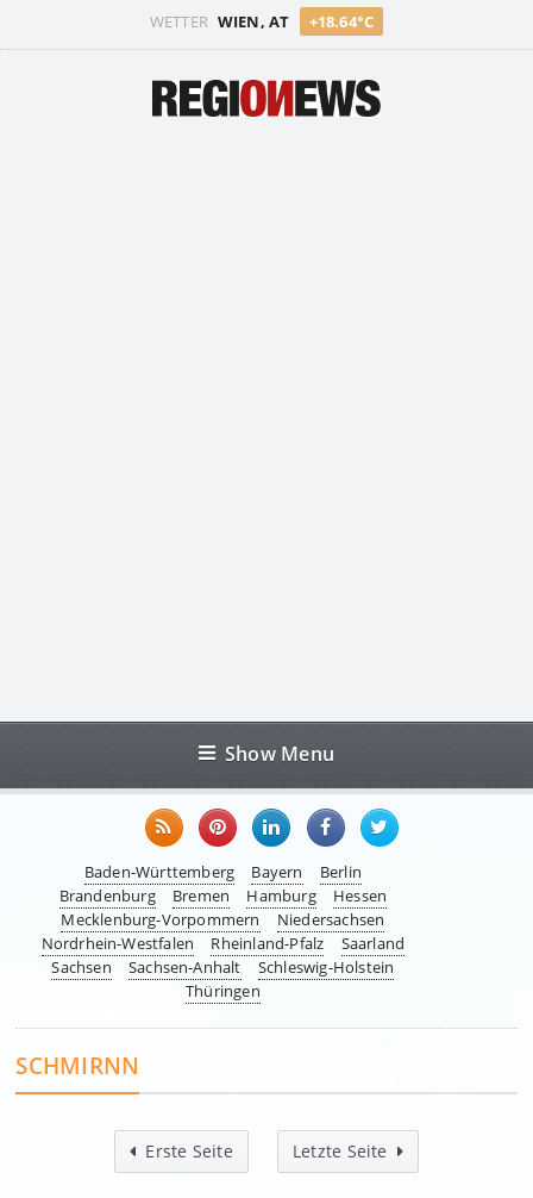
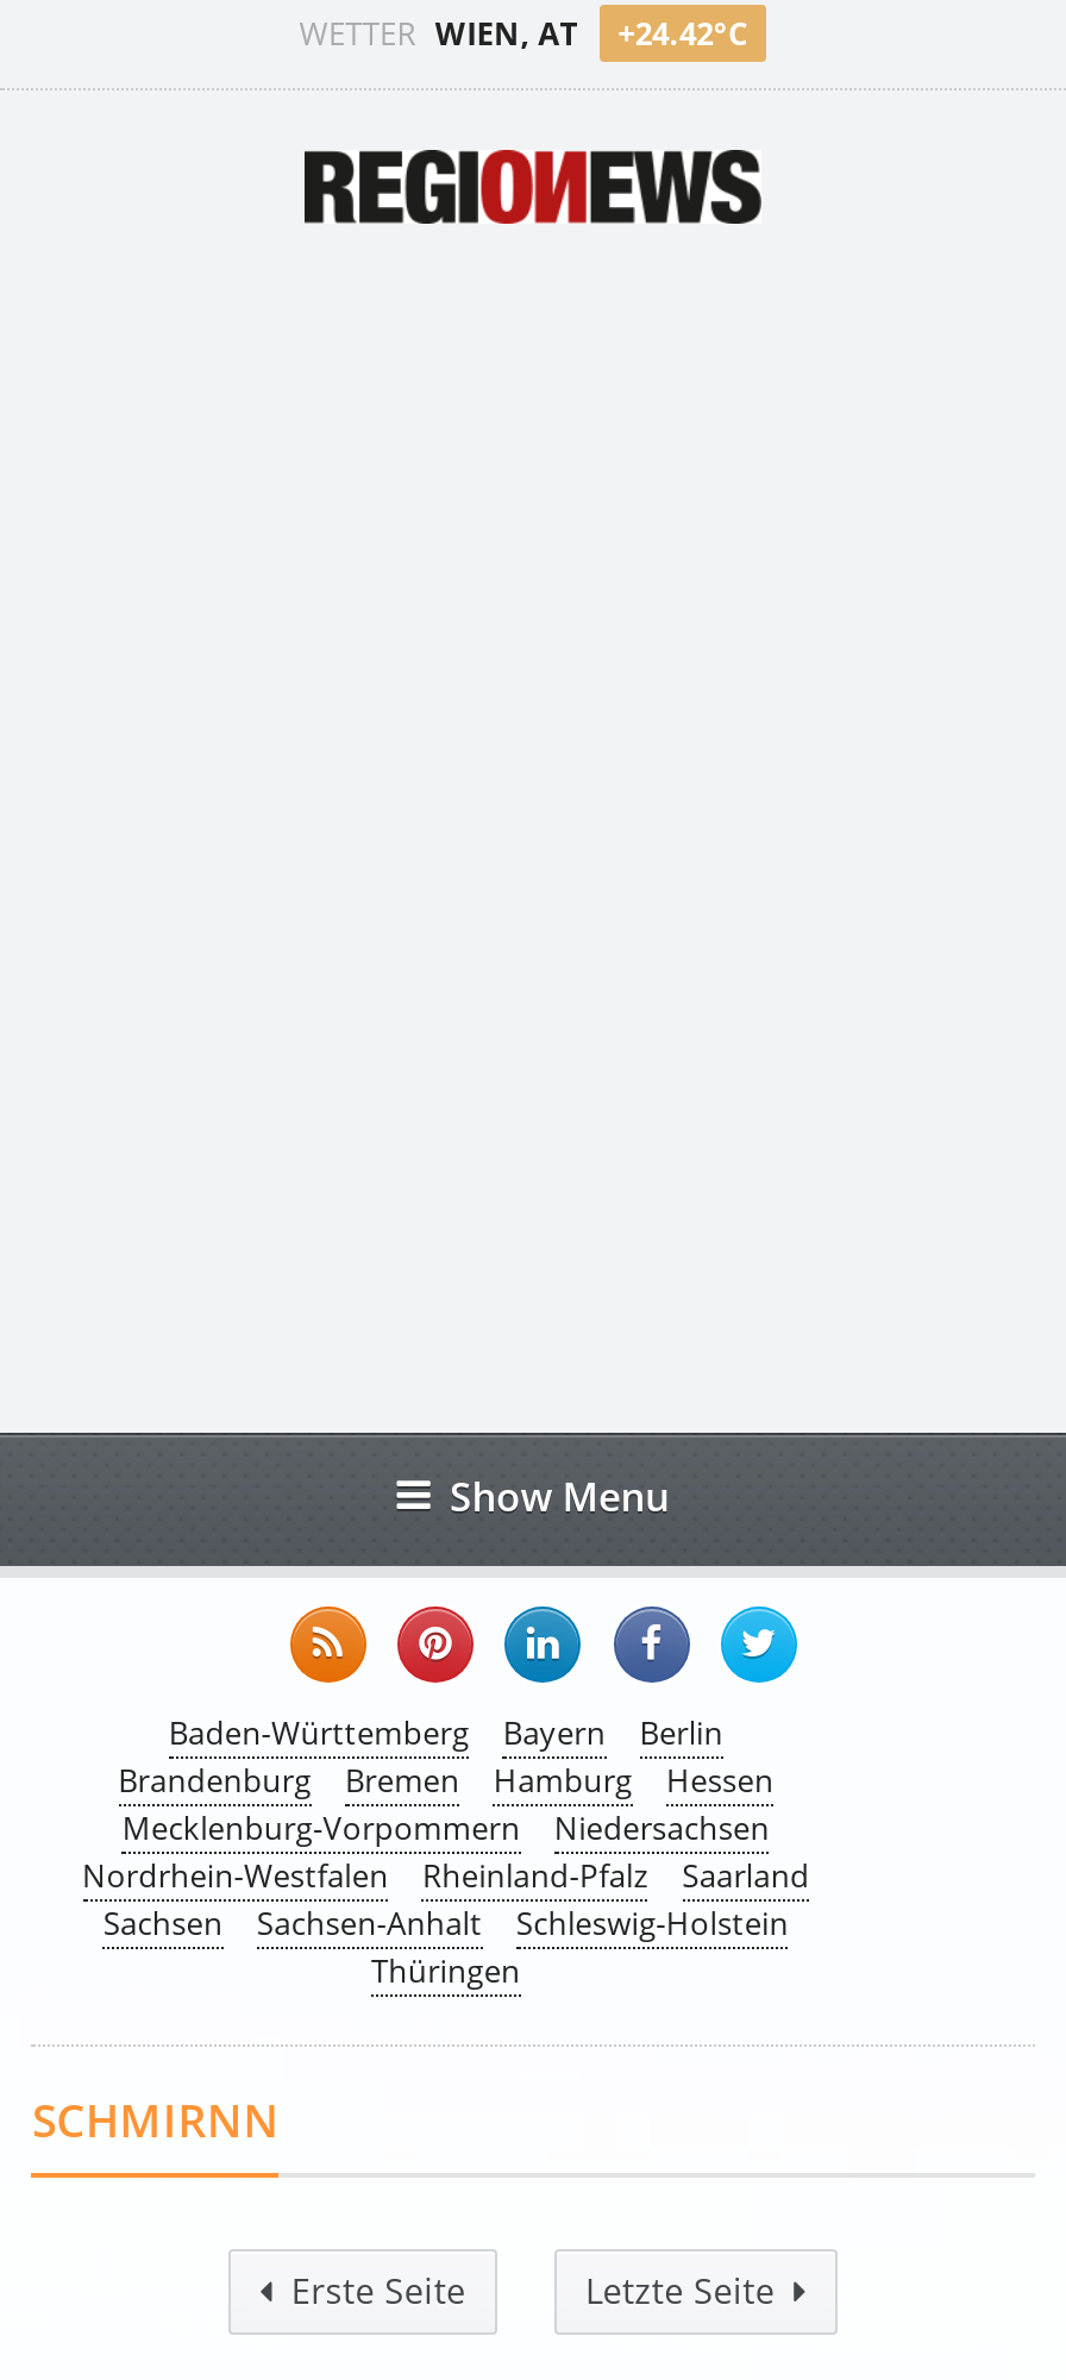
[309,11,374,32] +18.64°C -> [618,12,748,55] +24.42°C

